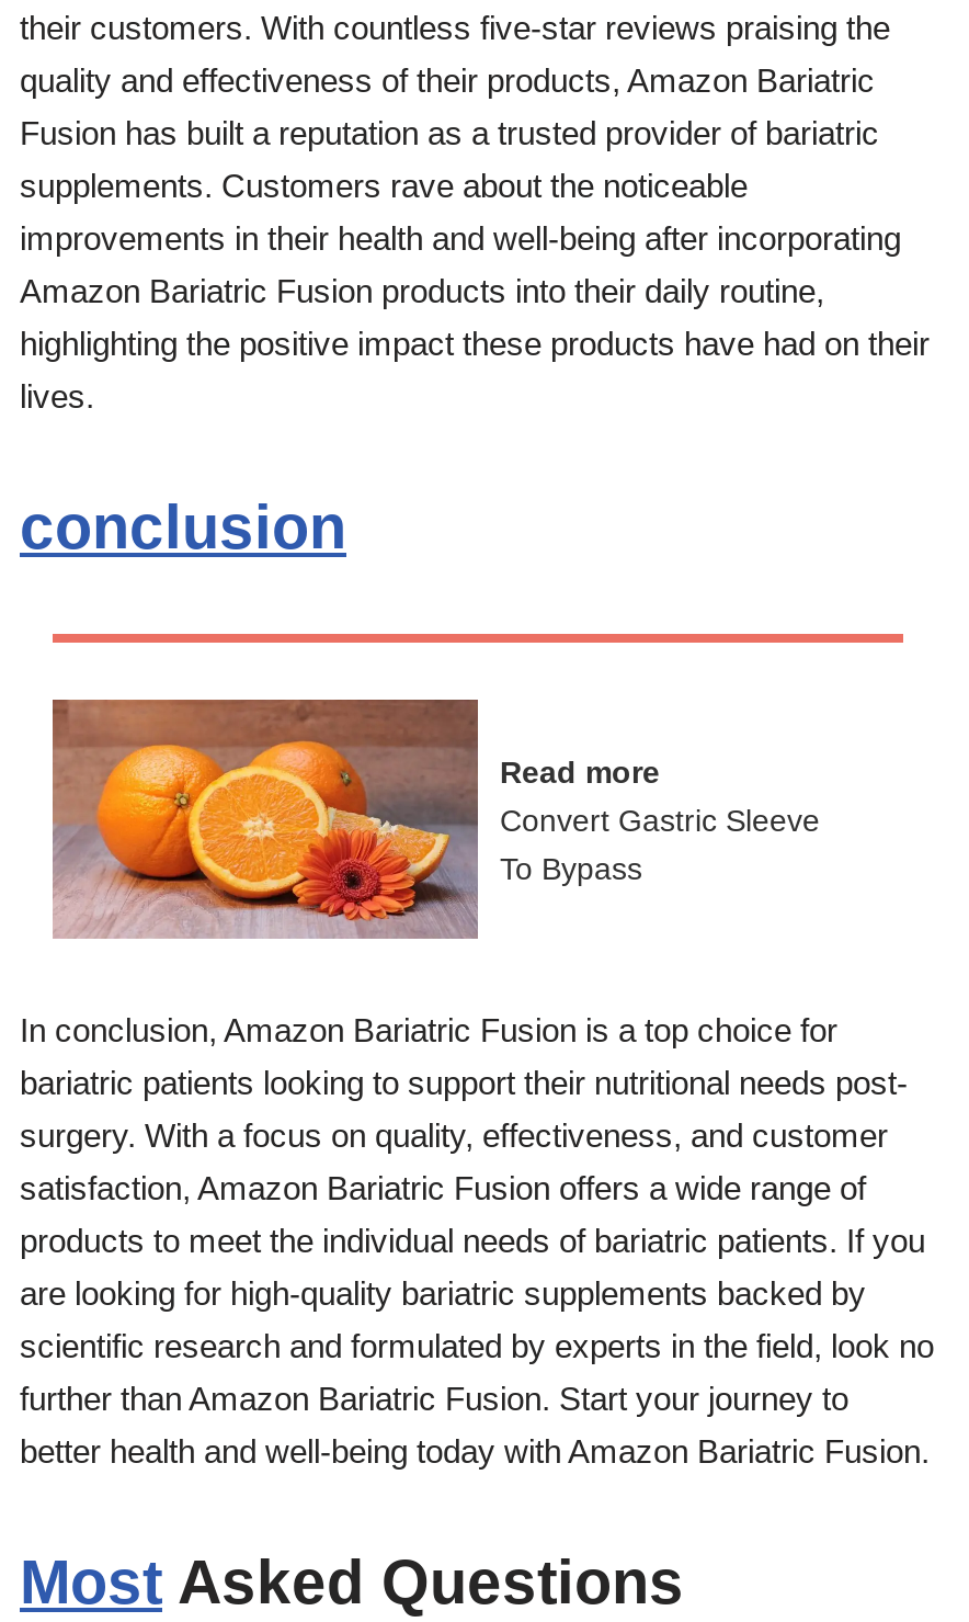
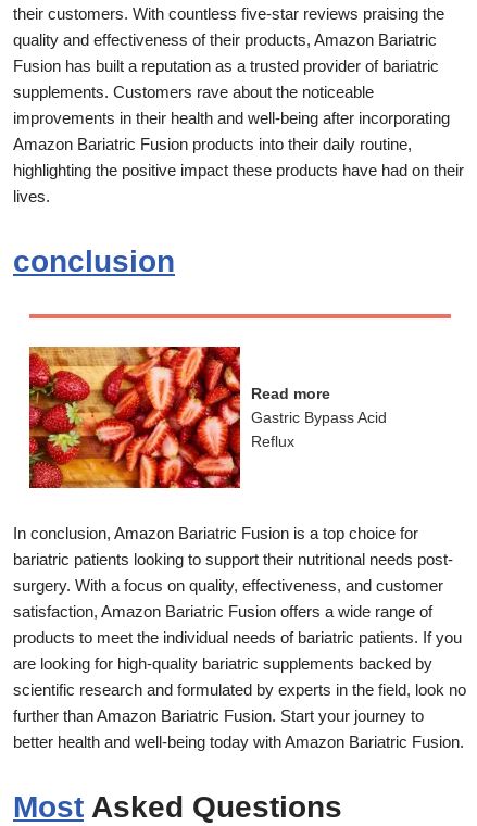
[50,697,820,941] [image] | Convert Gastric Sleeve | To Bypass -> [28,346,387,489] [image] | Gastric Bypass Acid | Reflux

